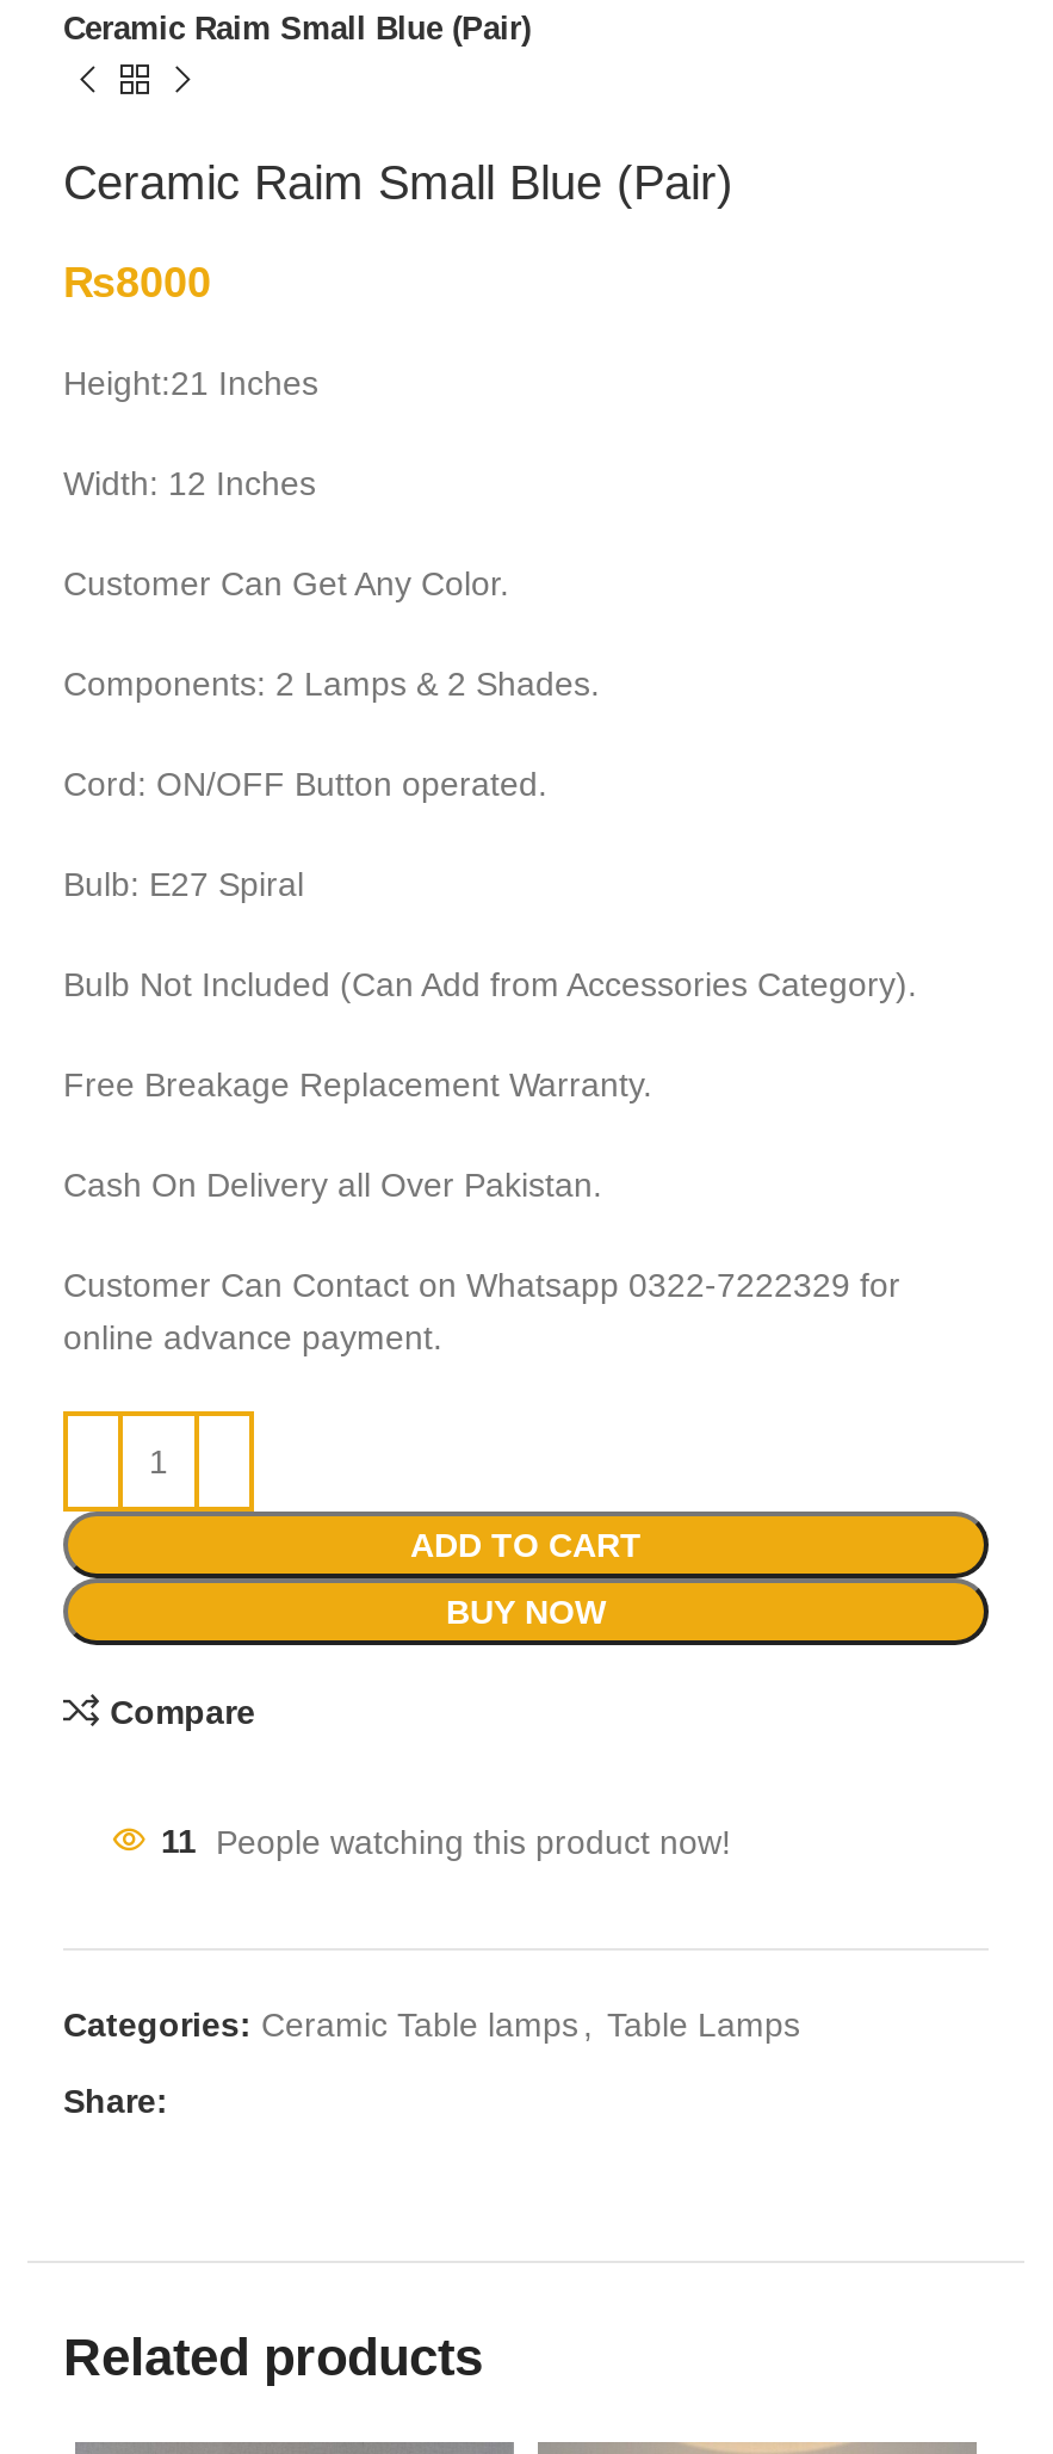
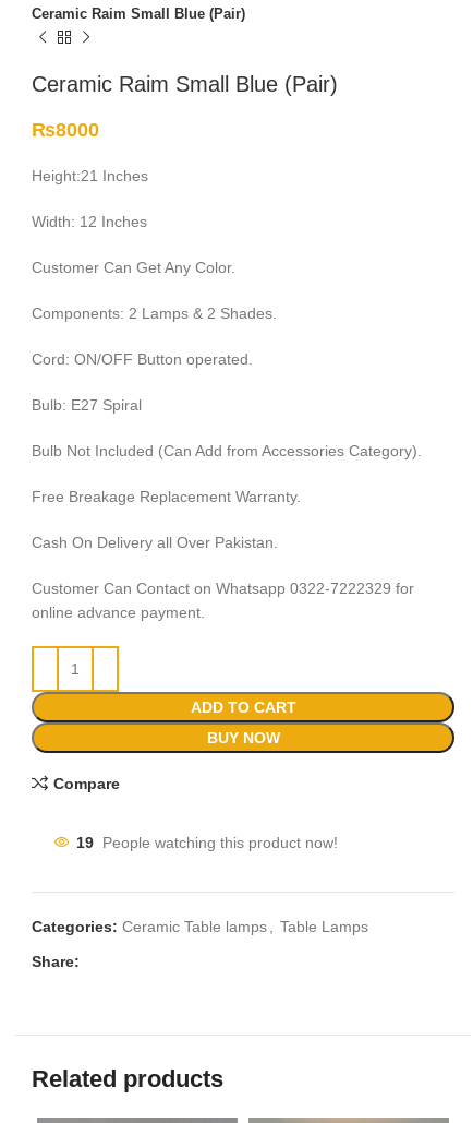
[161,1822,731,1861] 11 People watching this product now! -> [76,834,338,852] 19 People watching this product now!

